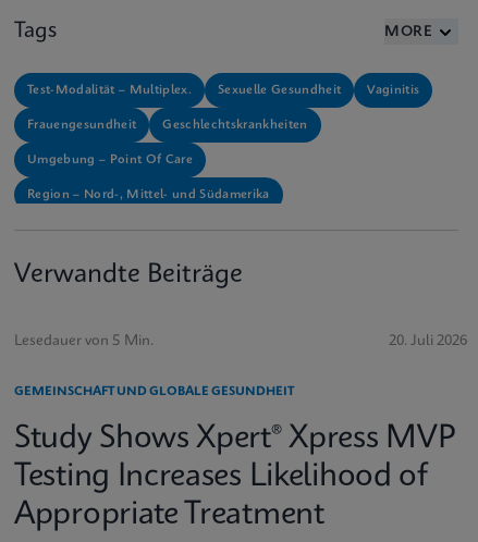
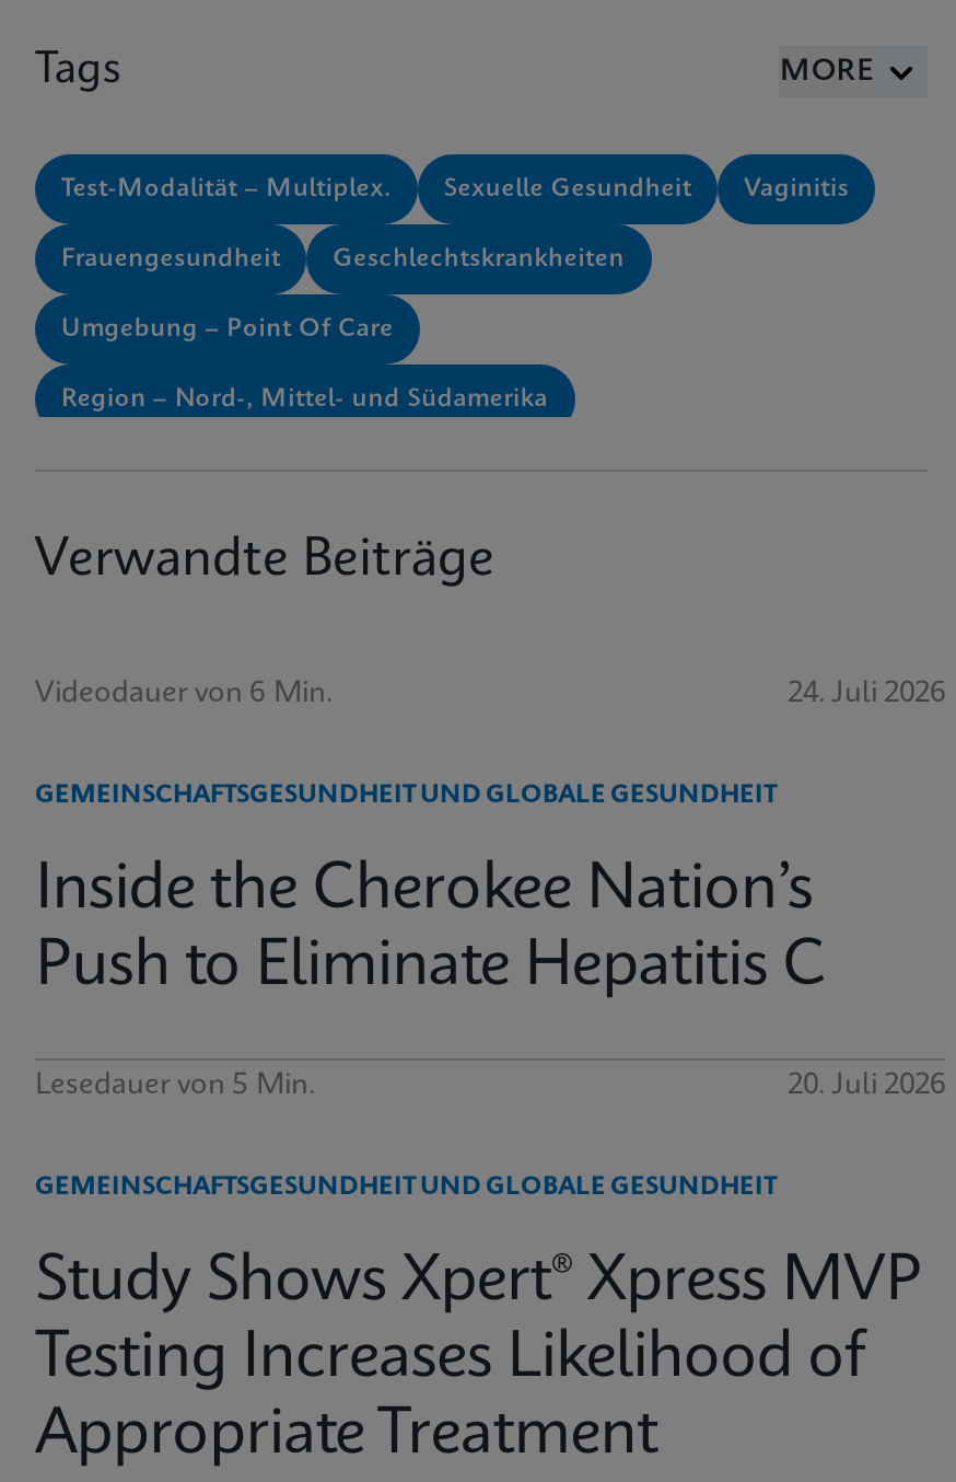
none -> [35,680,945,708] Videodauer von 6 Min. | 24. Juli 2026
none -> [35,783,825,999] GEMEINSCHAFTSGESUNDHEIT UND GLOBALE GESUNDHEIT | Inside the Cherokee Nation’s | Push to Eliminate Hepatitis C
[14,385,294,398] GEMEINSCHAFT UND GLOBALE GESUNDHEIT -> [35,1174,777,1201] GEMEINSCHAFTSGESUNDHEIT UND GLOBALE GESUNDHEIT

